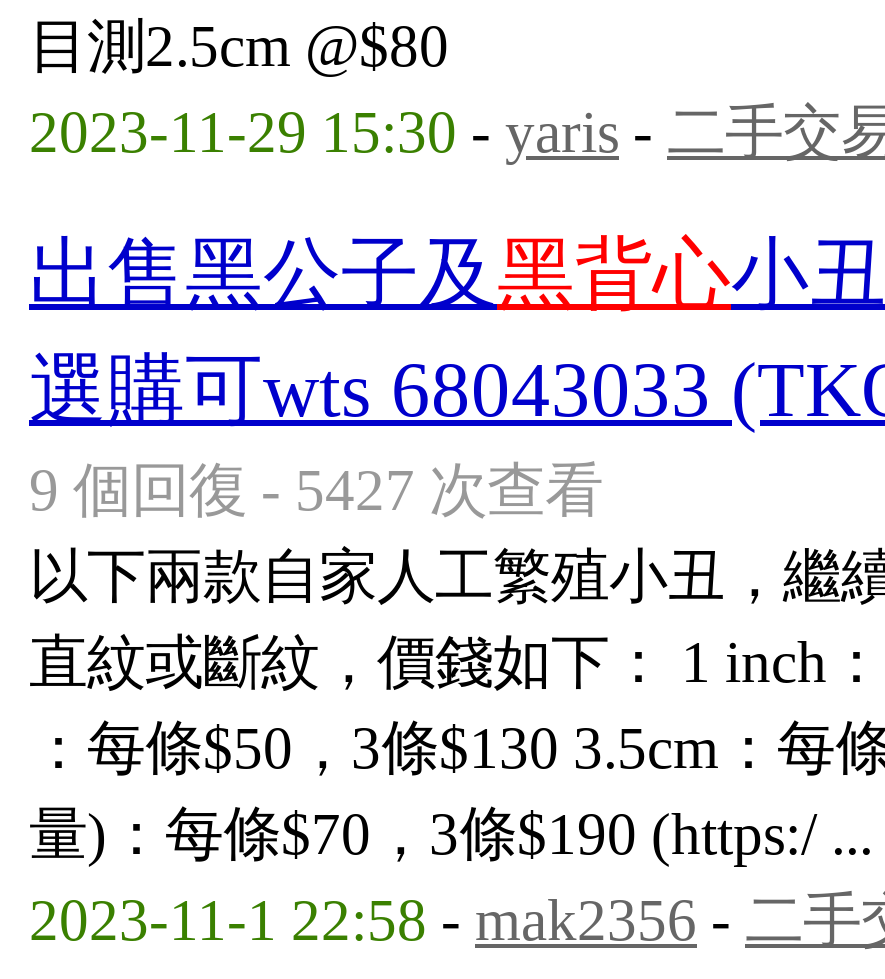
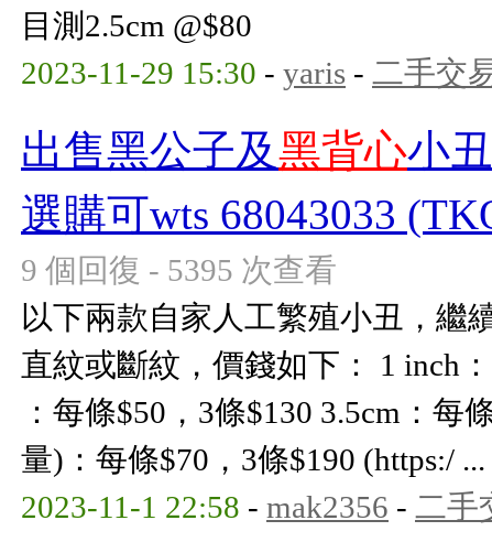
[29,458,603,522] 9 個回復 - 5427 次查看 -> [21,252,337,288] 9 個回復 - 5395 次查看

